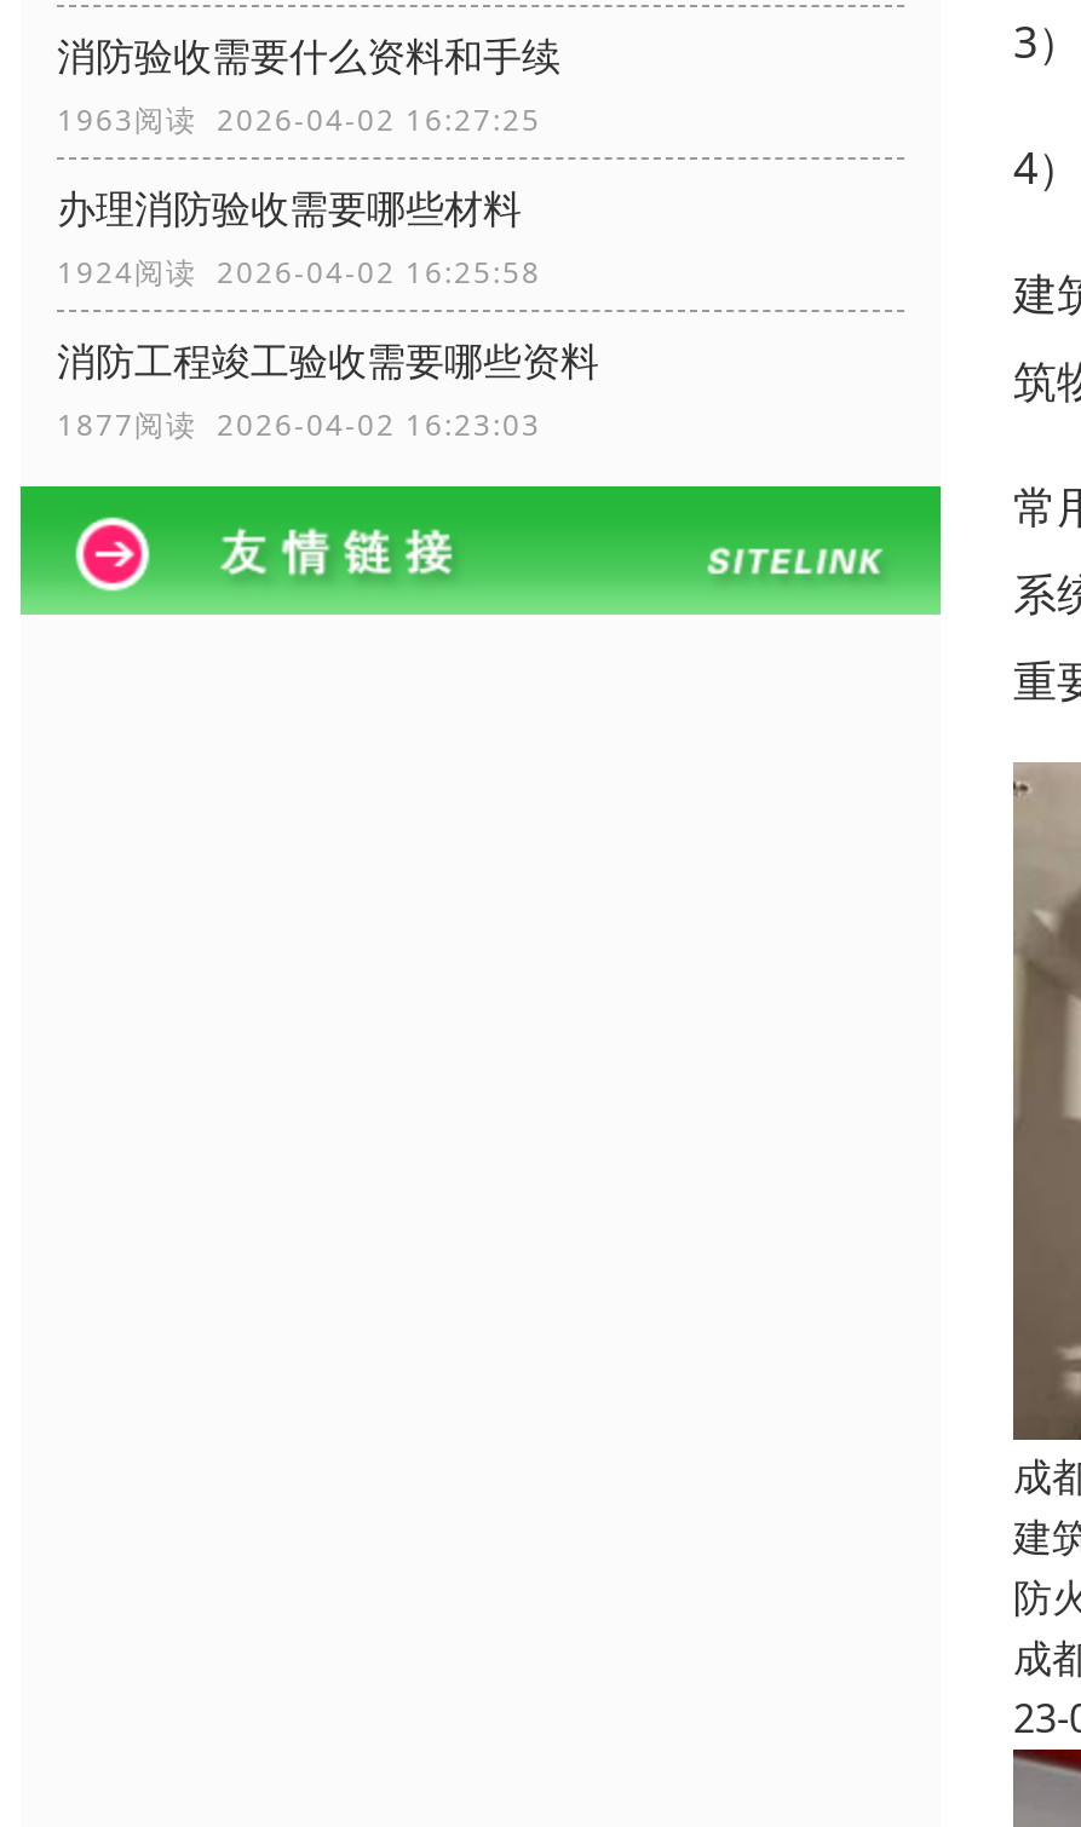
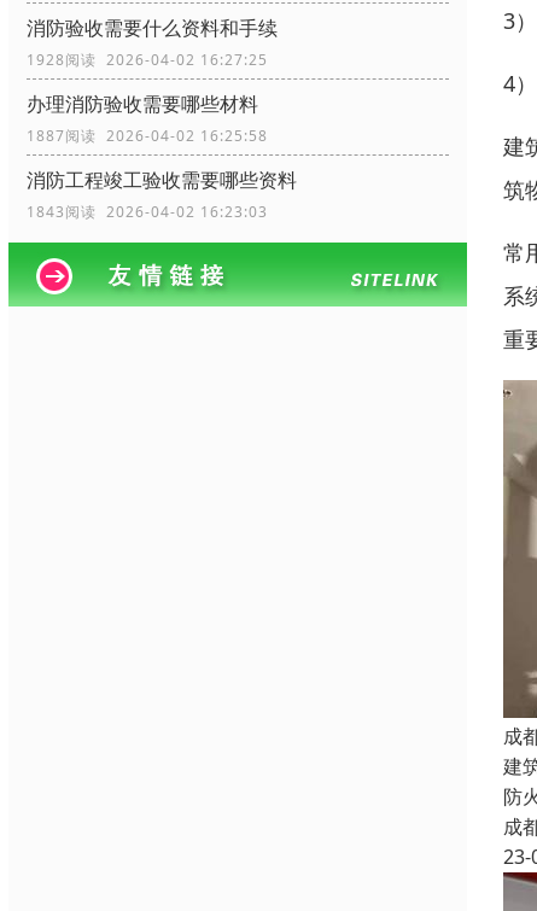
[57,100,541,141] 1963阅读 2026-04-02 16:27:25 -> [27,50,268,70] 1928阅读 2026-04-02 16:27:25
[57,252,541,293] 1924阅读 2026-04-02 16:25:58 -> [27,126,268,146] 1887阅读 2026-04-02 16:25:58
[57,405,541,446] 1877阅读 2026-04-02 16:23:03 -> [27,202,268,222] 1843阅读 2026-04-02 16:23:03

